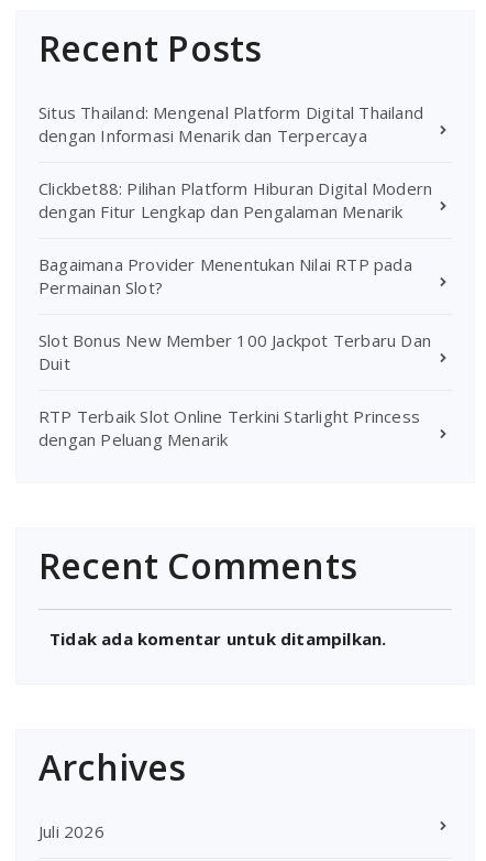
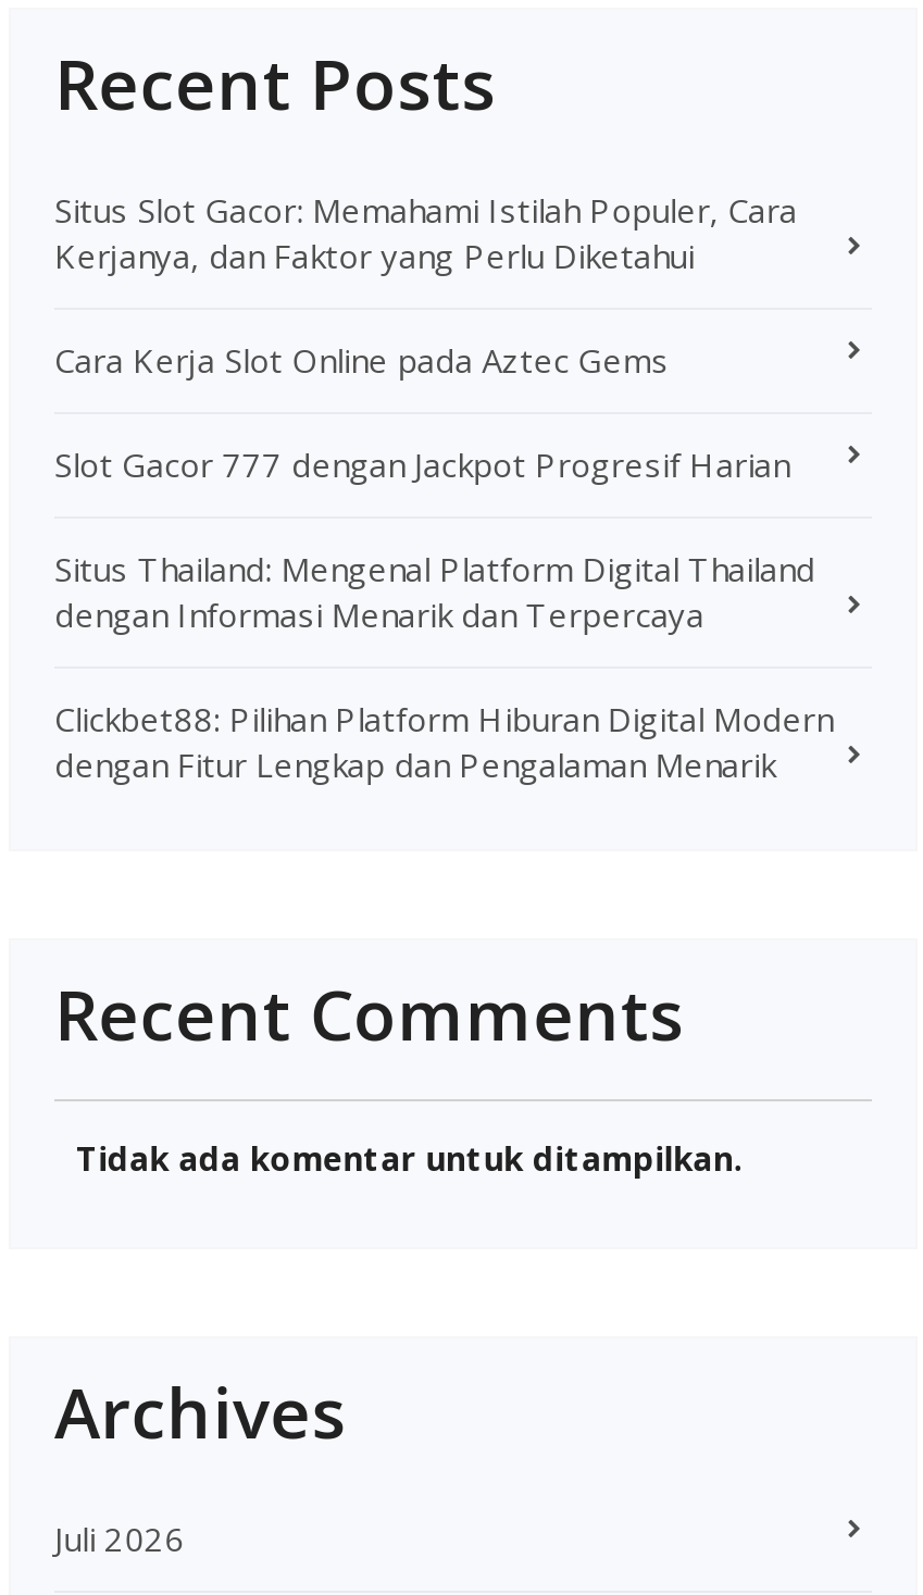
none -> [54,188,797,486] Situs Slot Gacor: Memahami Istilah Populer, Cara | Kerjanya, dan Faktor yang Perlu Diketahui | Cara Kerja Slot Online pada Aztec Gems | Slot Gacor 777 dengan Jackpot Progresif Harian
moved [38,101,432,223] -> [54,547,833,786]: Situs Thailand: Mengenal Platform Digital Thailand | dengan Informasi Menarik dan Terpercaya | Clickbet88: Pilihan Platform Hiburan Digital Modern | dengan Fitur Lengkap dan Pengalaman Menarik
[38,253,431,450] Bagaimana Provider Menentukan Nilai RTP pada | Permainan Slot? | Slot Bonus New Member 100 Jackpot Terbaru Dan | Duit | RTP Terbaik Slot Online Terkini Starlight Princess | dengan Peluang Menarik -> none

